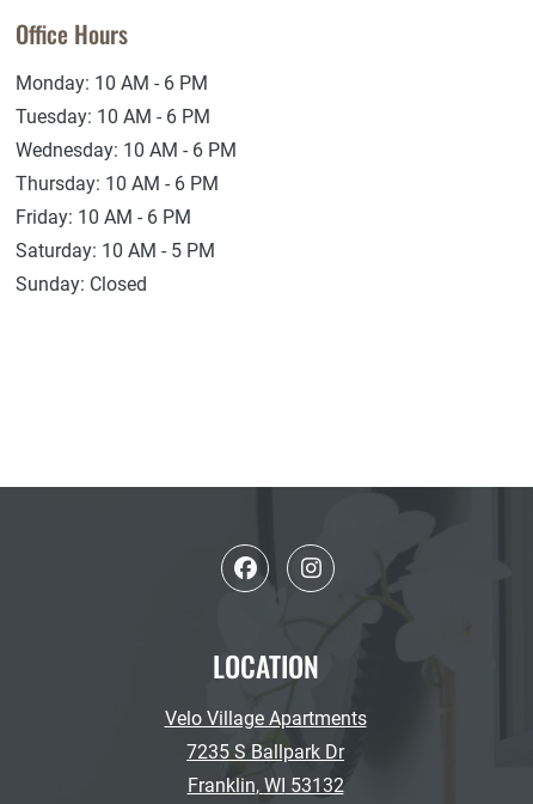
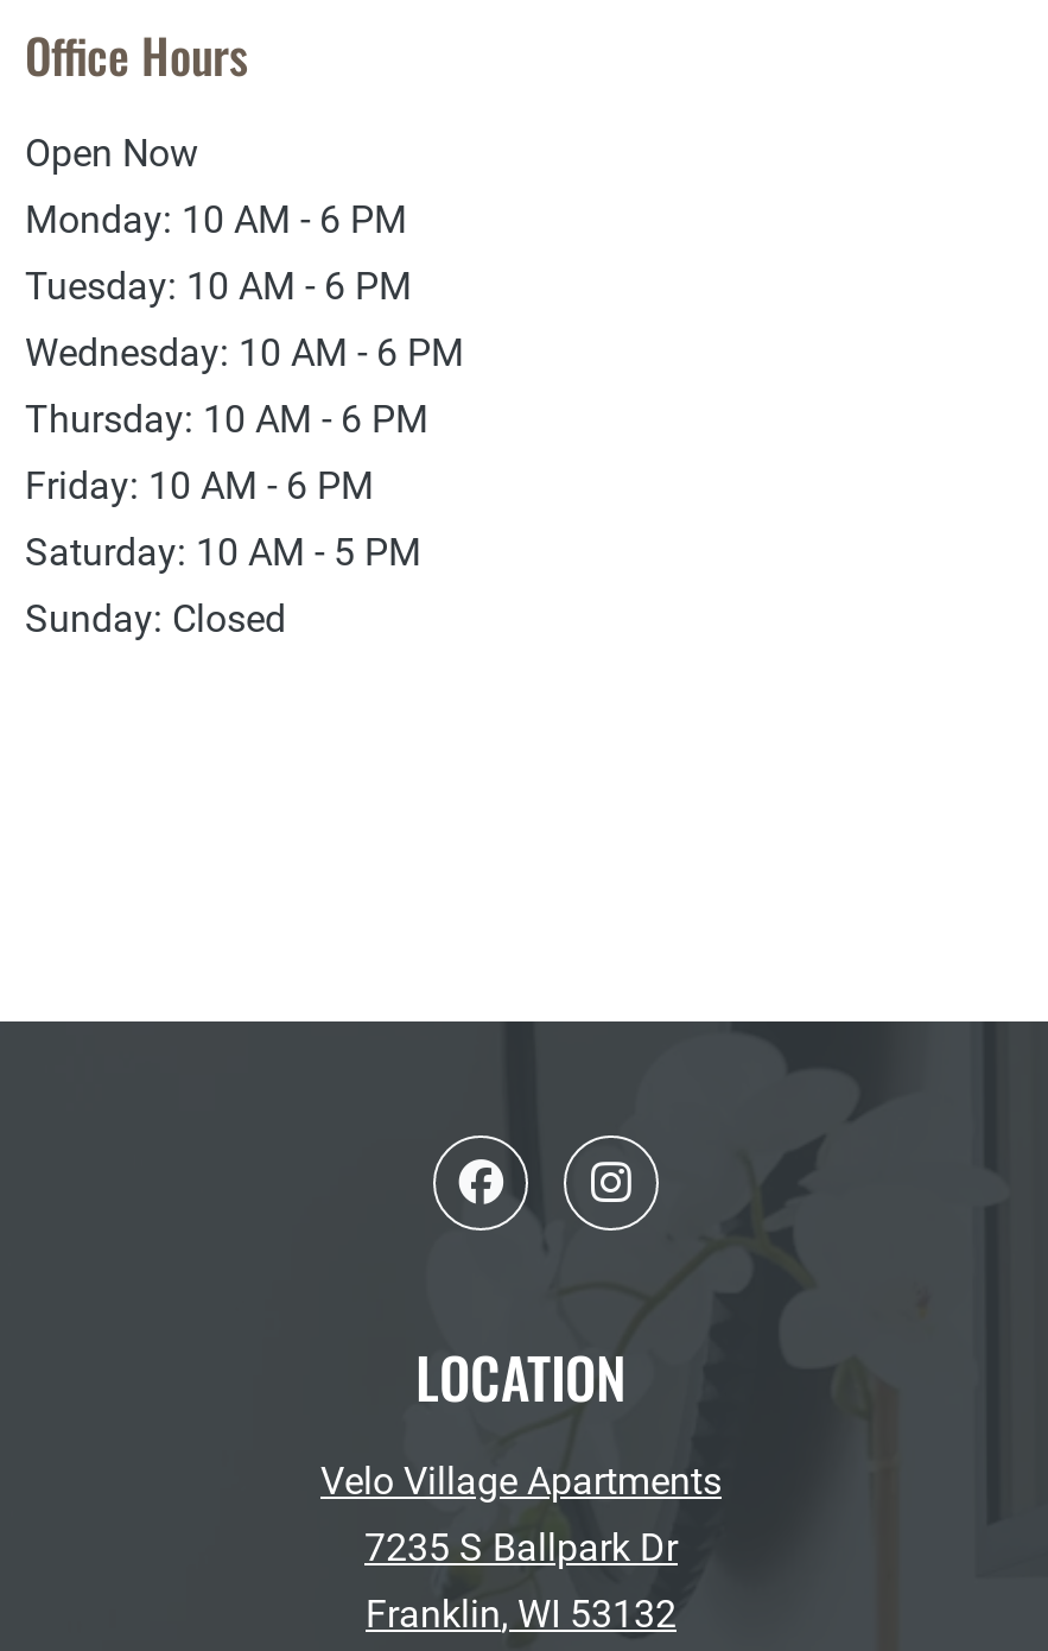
none -> [25,130,198,175] Open Now

